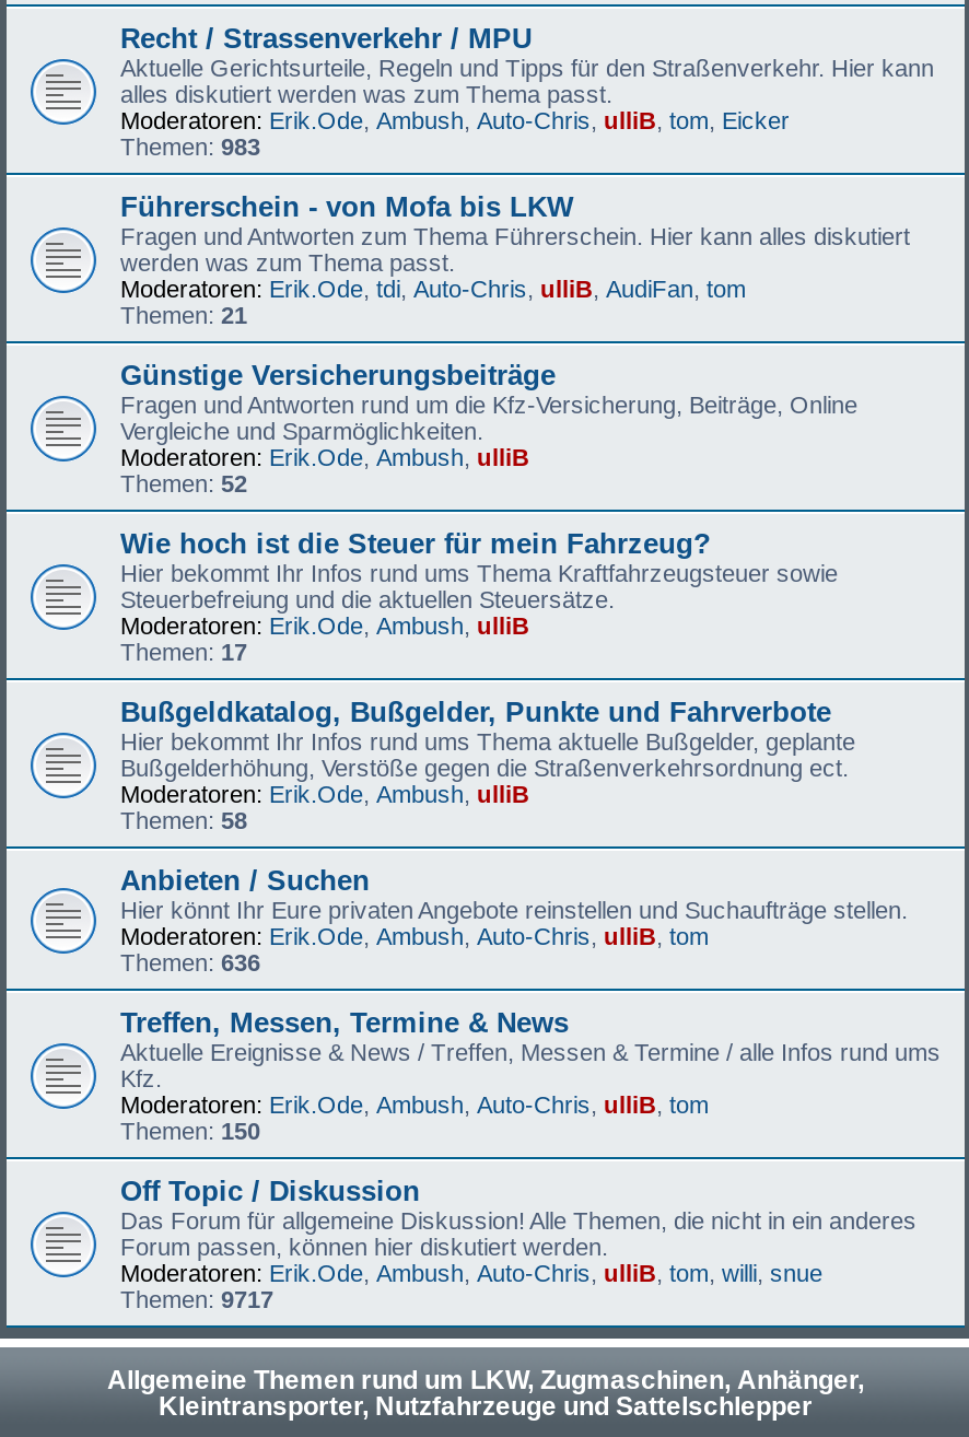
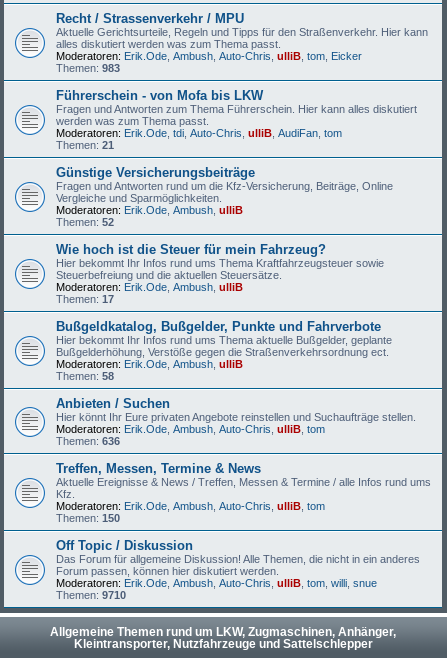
[120,1286,273,1312] Themen: 9717 -> [56,589,126,601] Themen: 9710

